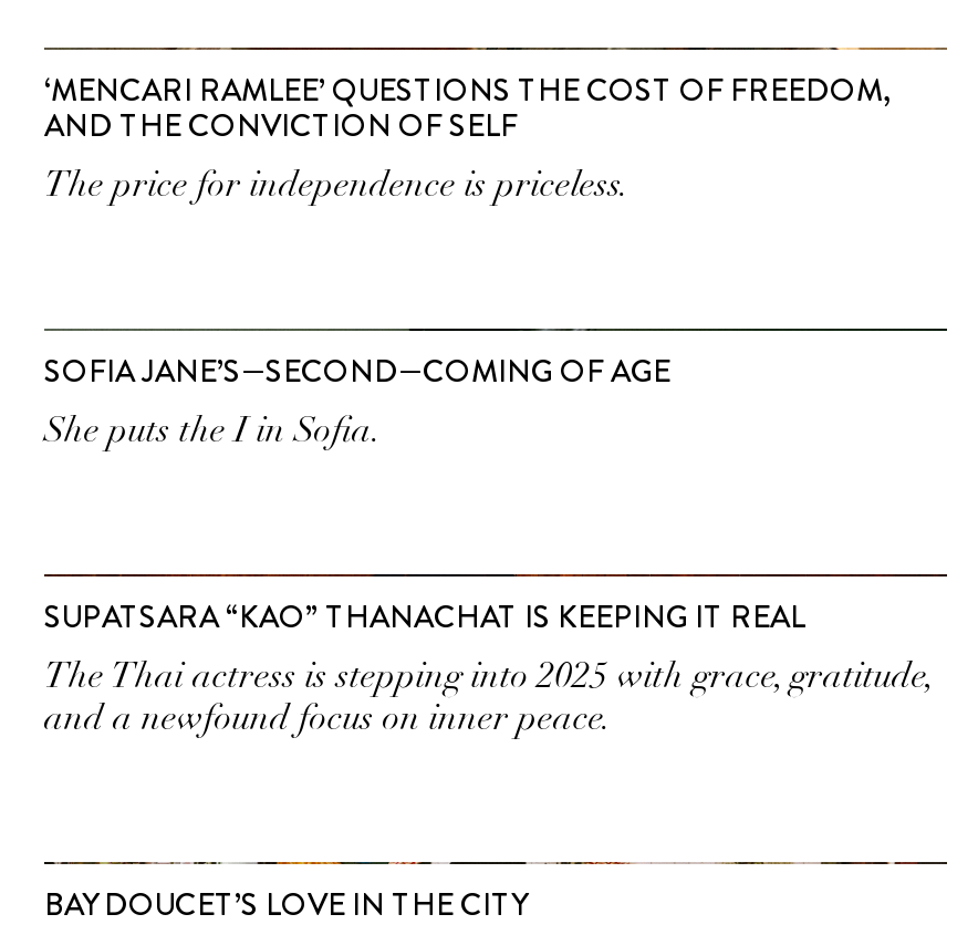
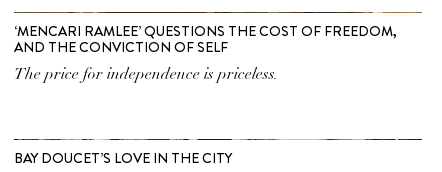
[44,349,670,453] SOFIA JANE’S—SECOND—COMING OF AGE | She puts the I in Sofia. -> none
[44,594,932,740] SUPATSARA “KAO” THANACHAT IS KEEPING IT REAL | The Thai actress is stepping into 2025 with grace, gratitude, | and a newfound focus on inner peace. -> none

